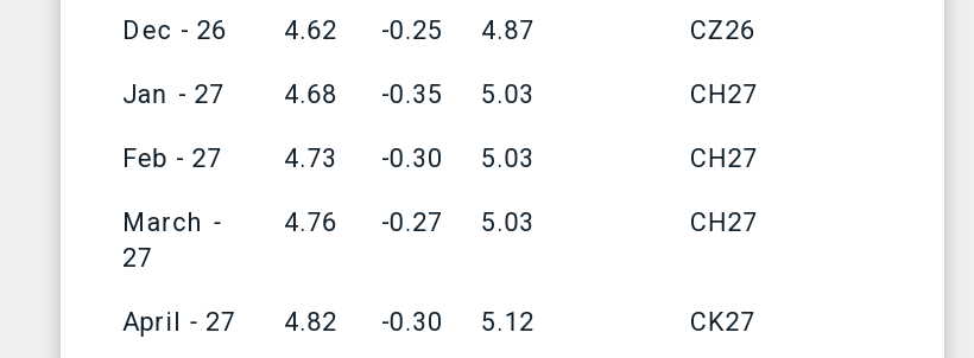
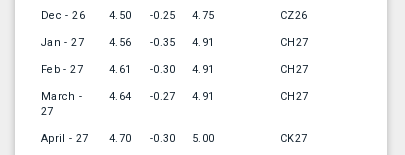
[284,16,337,47] 4.62 -> [109,9,131,22] 4.50
[481,16,535,47] 4.87 -> [192,9,214,22] 4.75
[284,80,337,111] 4.68 -> [109,36,131,49] 4.56
[481,80,535,111] 5.03 -> [192,36,214,49] 4.91
[284,144,337,175] 4.73 -> [109,63,131,76] 4.61
[481,144,535,175] 5.03 -> [192,63,214,76] 4.91
[284,208,337,239] 4.76 -> [109,90,131,103] 4.64
[481,208,535,239] 5.03 -> [192,90,214,103] 4.91
[284,308,337,339] 4.82 -> [109,132,131,145] 4.70
[481,308,535,339] 5.12 -> [192,132,214,145] 5.00

